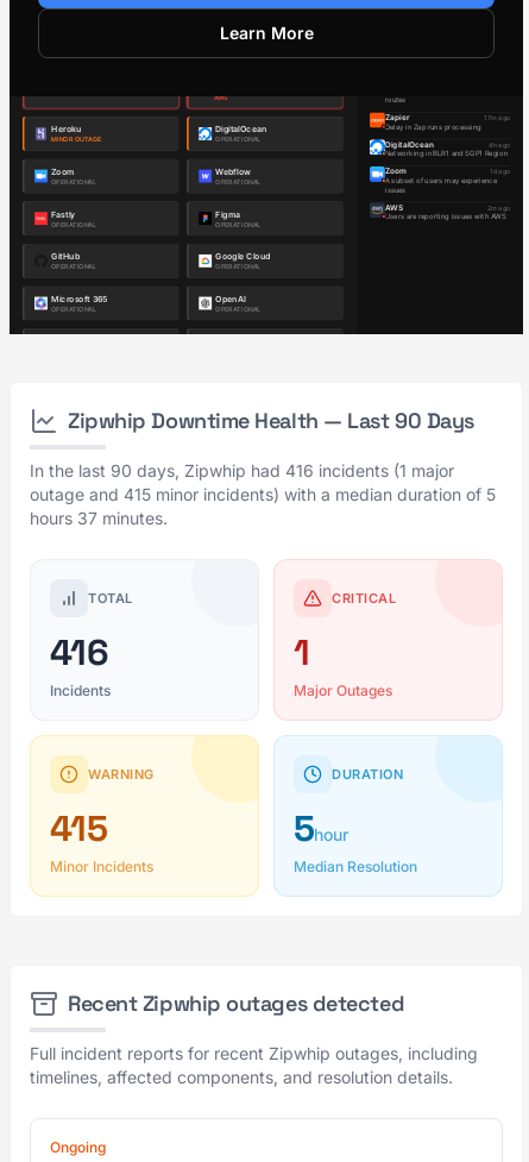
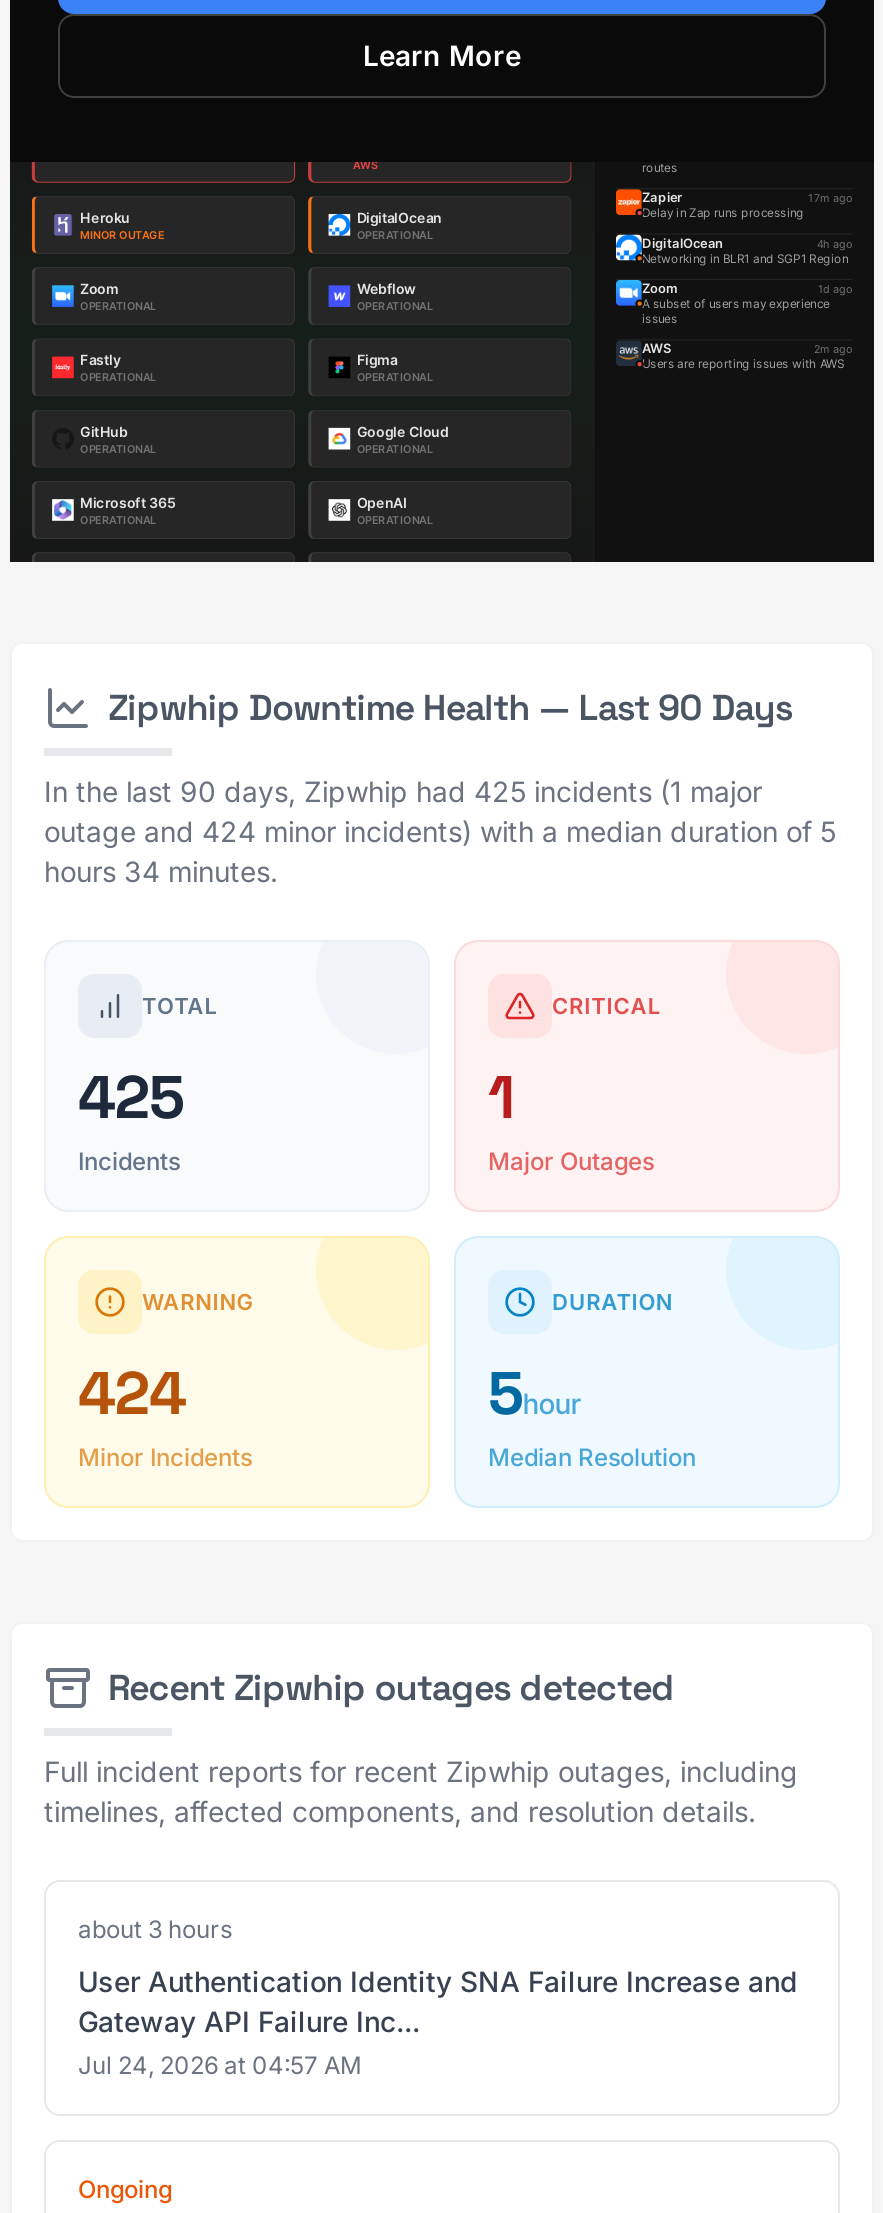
[30,460,454,480] In the last 90 days, Zipwhip had 416 incidents (1 major -> [44,774,762,808] In the last 90 days, Zipwhip had 425 incidents (1 major
[30,484,496,504] outage and 415 minor incidents) with a median duration of 5 -> [44,814,836,848] outage and 424 minor incidents) with a median duration of 5
[30,508,168,528] hours 37 minutes. -> [44,854,278,888] hours 34 minutes.
[50,629,108,676] 416 -> [78,1058,184,1136] 425
[50,805,107,852] 415 -> [78,1354,186,1432] 424
none -> [78,1914,798,2080] about 3 hours | User Authentication Identity SNA Failure Increase and | Gateway API Failure Inc... | Jul 24, 2026 at 04:57 AM

